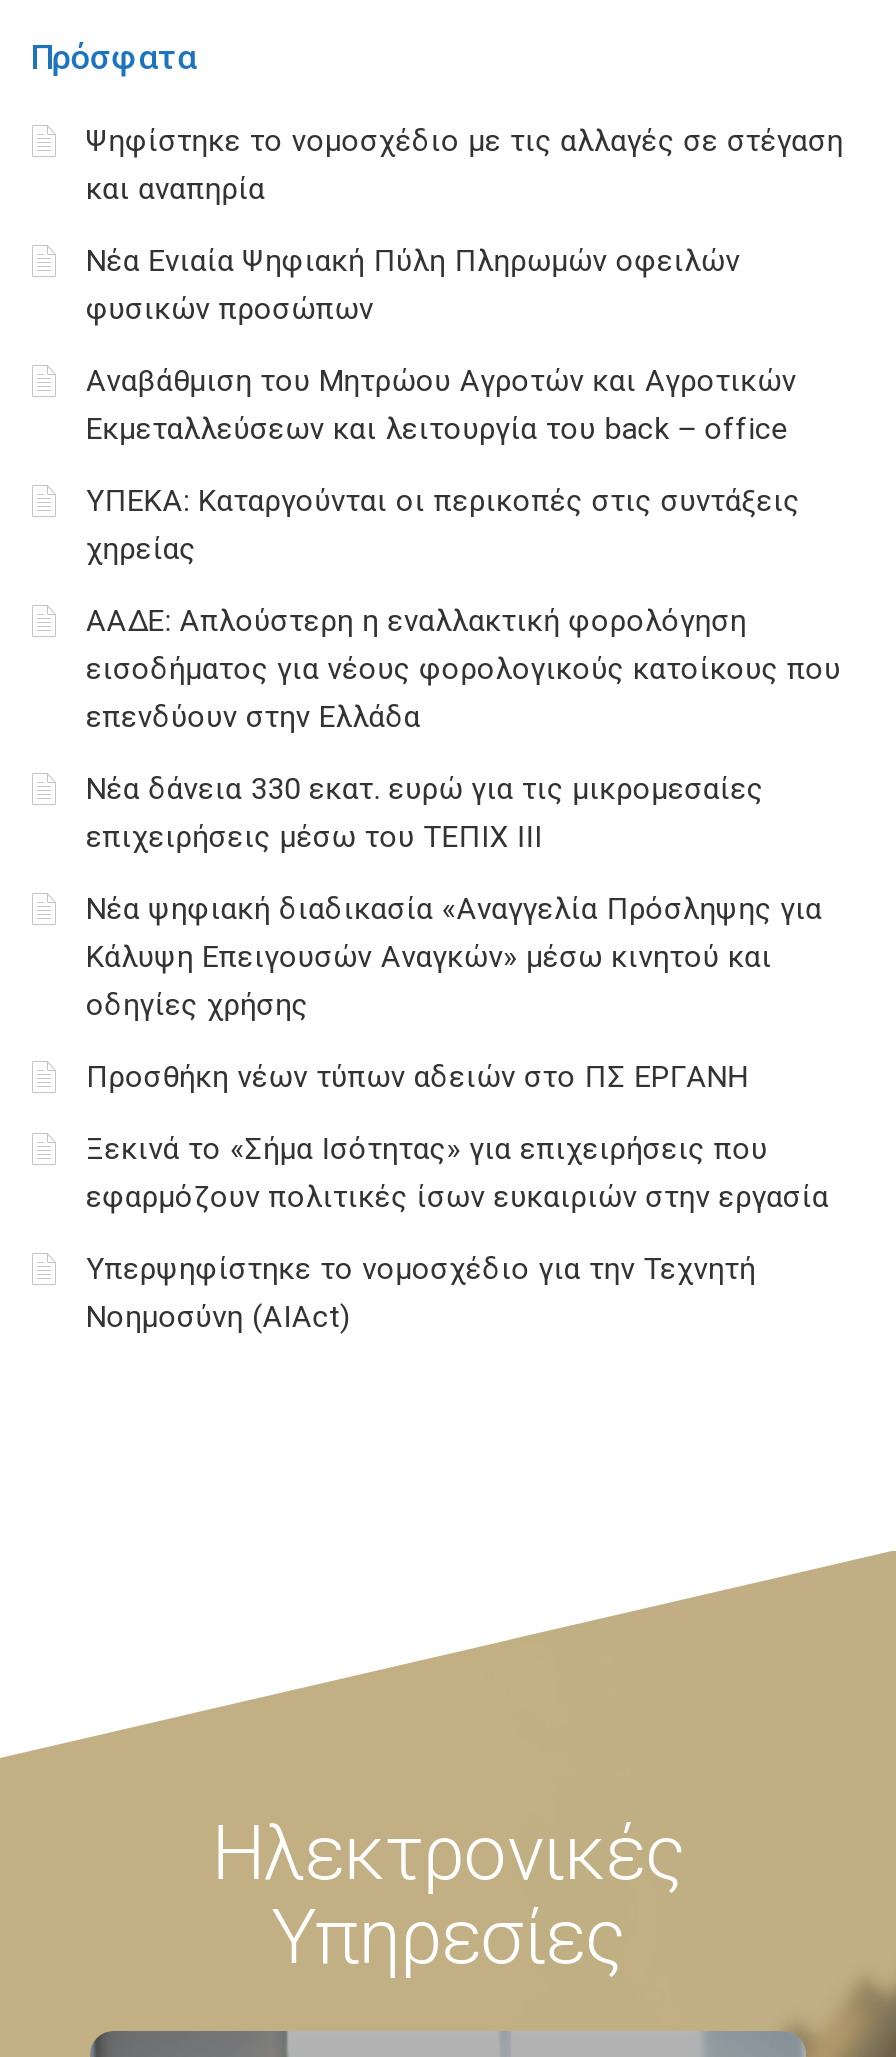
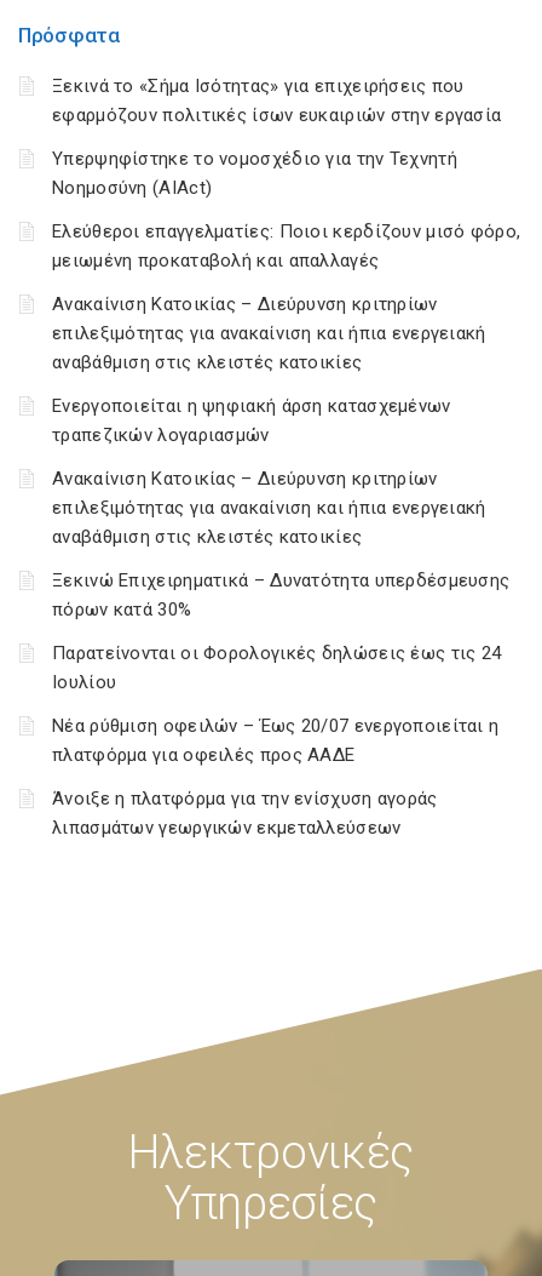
[86,122,843,1094] Ψηφίστηκε το νομοσχέδιο με τις αλλαγές σε στέγαση | και αναπηρία | Νέα Ενιαία Ψηφιακή Πύλη Πληρωμών οφειλών | φυσικών προσώπων | Αναβάθμιση του Μητρώου Αγροτών και Αγροτικών | Εκμεταλλεύσεων και λειτουργία του back – office | ΥΠΕΚΑ: Καταργούνται οι περικοπές στις συντάξεις | χηρείας | ΑΑΔΕ: Απλούστερη η εναλλακτική φορολόγηση | εισοδήματος για νέους φορολογικούς κατοίκους που | επενδύουν στην Ελλάδα | Νέα δάνεια 330 εκατ. ευρώ για τις μικρομεσαίες | επιχειρήσεις μέσω του ΤΕΠΙΧ ΙΙΙ | Νέα ψηφιακή διαδικασία «Αναγγελία Πρόσληψης για | Κάλυψη Επειγουσών Αναγκών» μέσω κινητού και | οδηγίες χρήσης | Προσθήκη νέων τύπων αδειών στο ΠΣ ΕΡΓΑΝΗ -> none
moved [86,1130,829,1334] -> [52,75,501,198]: Ξεκινά το «Σήμα Ισότητας» για επιχειρήσεις που | εφαρμόζουν πολιτικές ίσων ευκαιριών στην εργασία | Υπερψηφίστηκε το νομοσχέδιο για την Τεχνητή | Νοημοσύνη (AIAct)
none -> [52,220,521,838] Ελεύθεροι επαγγελματίες: Ποιοι κερδίζουν μισό φόρο, | μειωμένη προκαταβολή και απαλλαγές | Ανακαίνιση Κατοικίας – Διεύρυνση κριτηρίων | επιλεξιμότητας για ανακαίνιση και ήπια ενεργειακή | αναβάθμιση στις κλειστές κατοικίες | Ενεργοποιείται η ψηφιακή άρση κατασχεμένων | τραπεζικών λογαριασμών | Ανακαίνιση Κατοικίας – Διεύρυνση κριτηρίων | επιλεξιμότητας για ανακαίνιση και ήπια ενεργειακή | αναβάθμιση στις κλειστές κατοικίες | Ξεκινώ Επιχειρηματικά – Δυνατότητα υπερδέσμευσης | πόρων κατά 30% | Παρατείνονται οι Φορολογικές δηλώσεις έως τις 24 | Ιουλίου | Νέα ρύθμιση οφειλών – Έως 20/07 ενεργοποιείται η | πλατφόρμα για οφειλές προς ΑΑΔΕ | Άνοιξε η πλατφόρμα για την ενίσχυση αγοράς | λιπασμάτων γεωργικών εκμεταλλεύσεων

